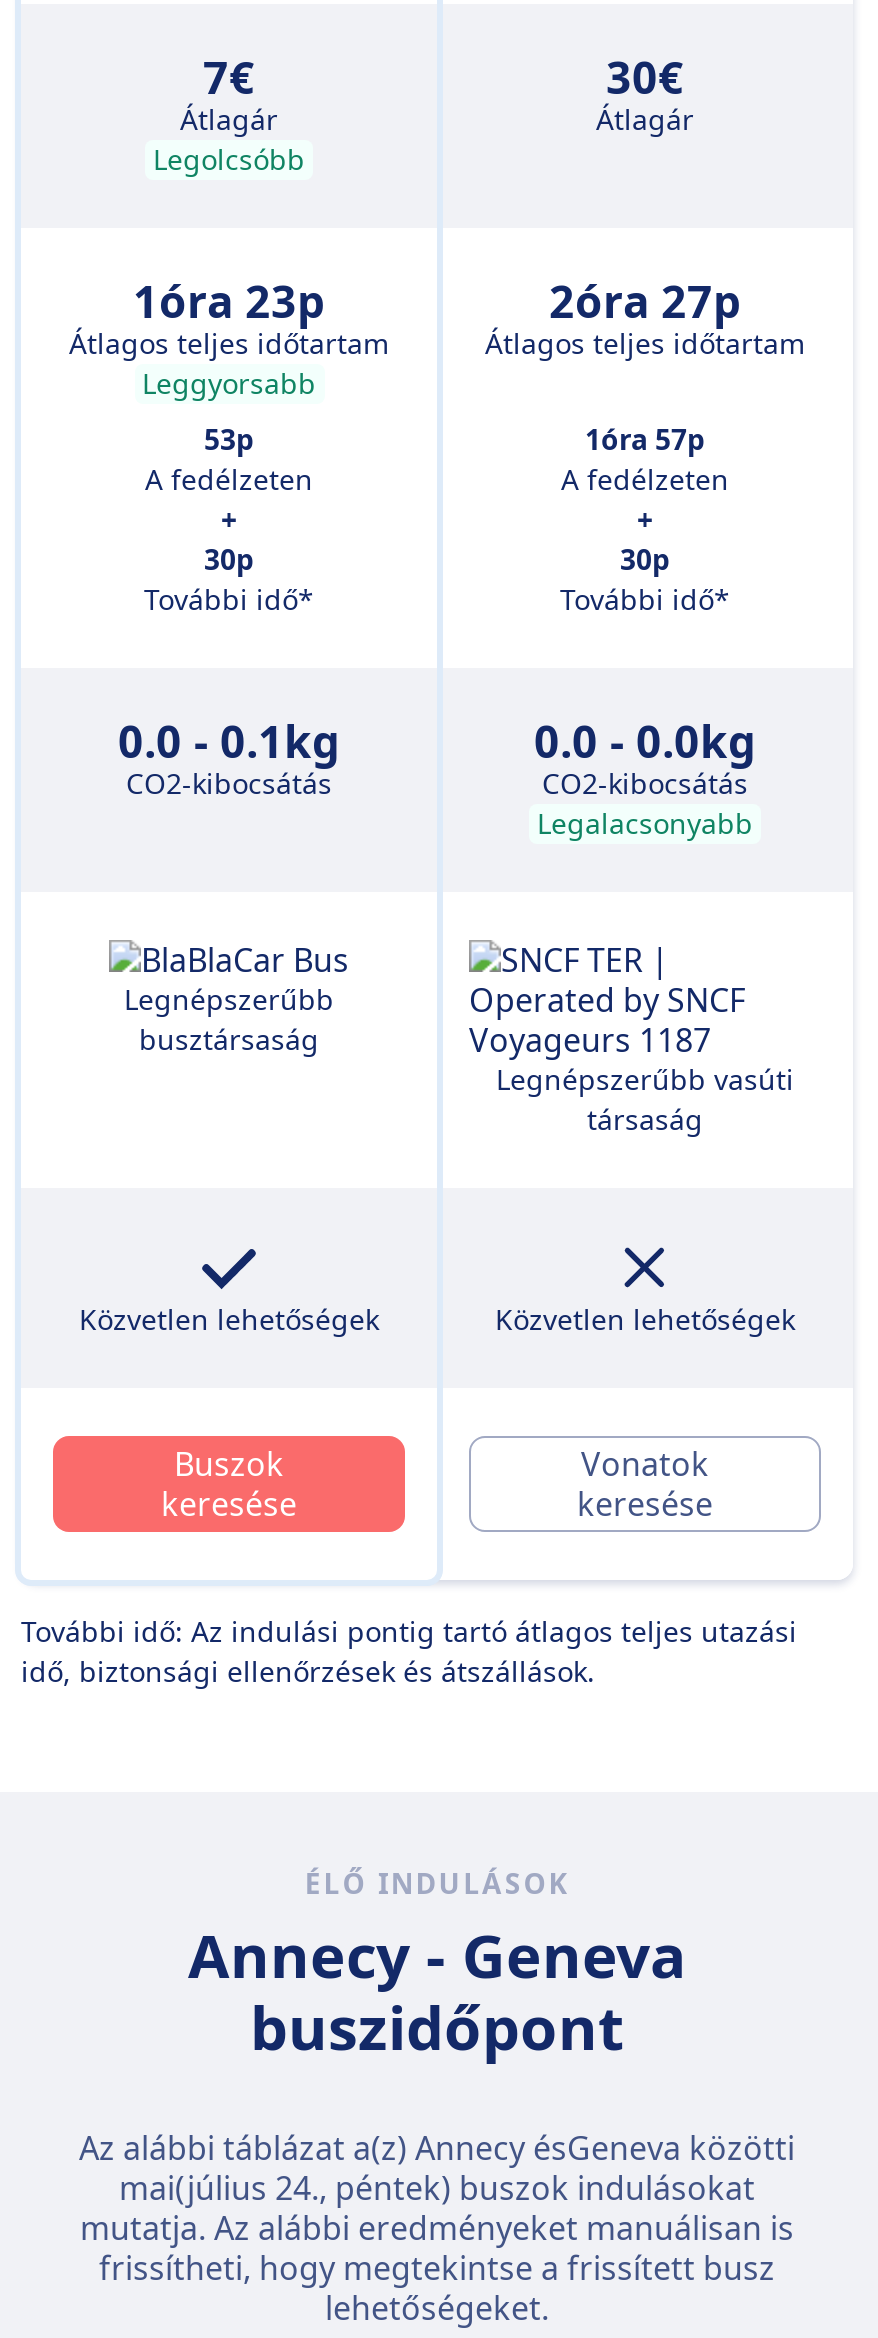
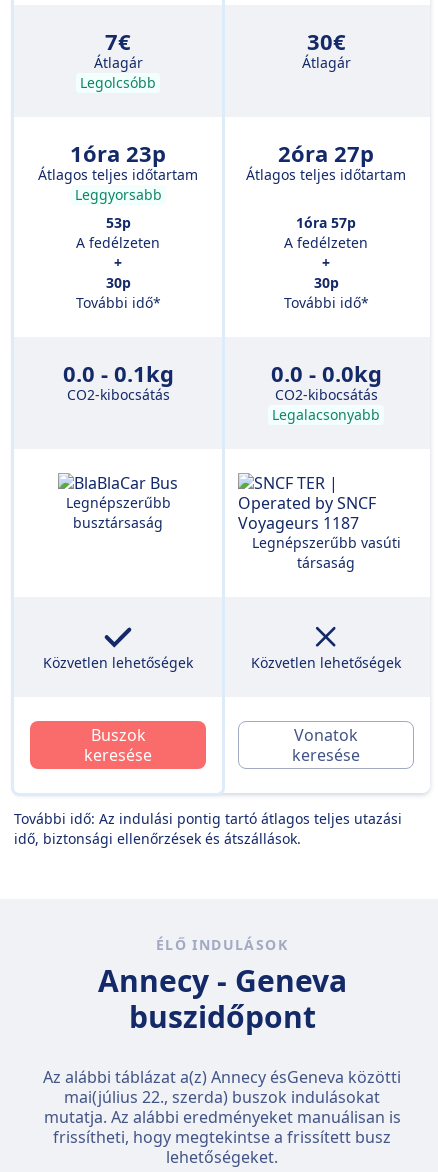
[119,2166,755,2210] mai(július 24., péntek) buszok indulásokat -> [64,1086,380,1108] mai(július 22., szerda) buszok indulásokat

